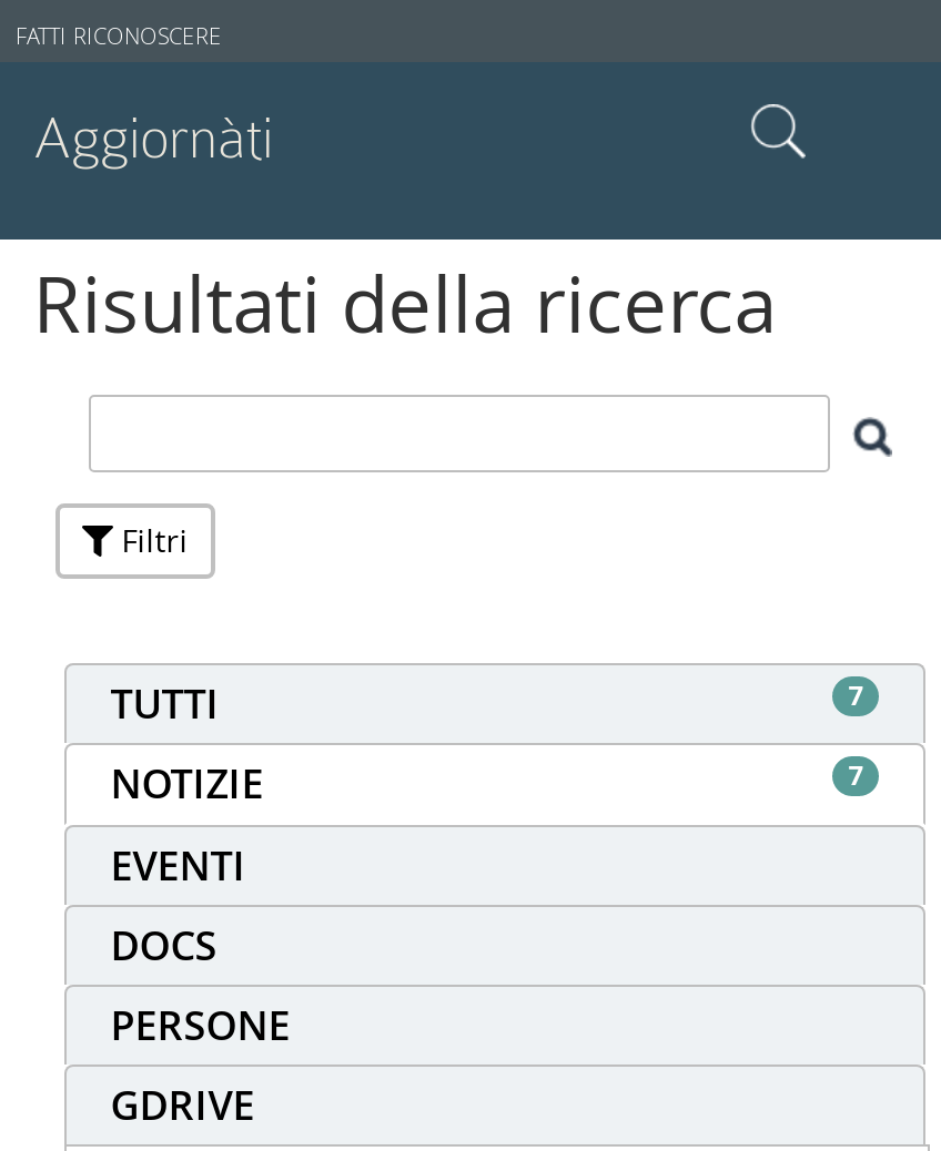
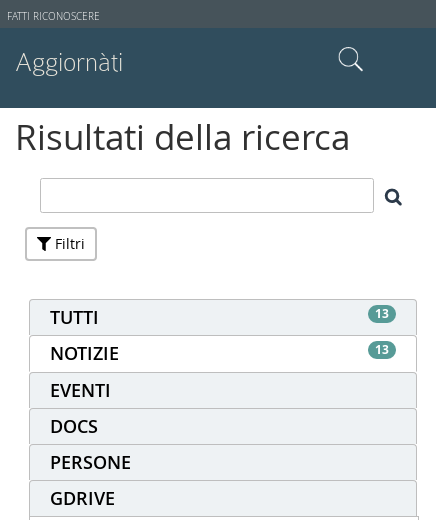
[848,676,864,714] 7 -> [375,305,389,322] 13
[848,756,864,794] 7 -> [375,341,389,358] 13

